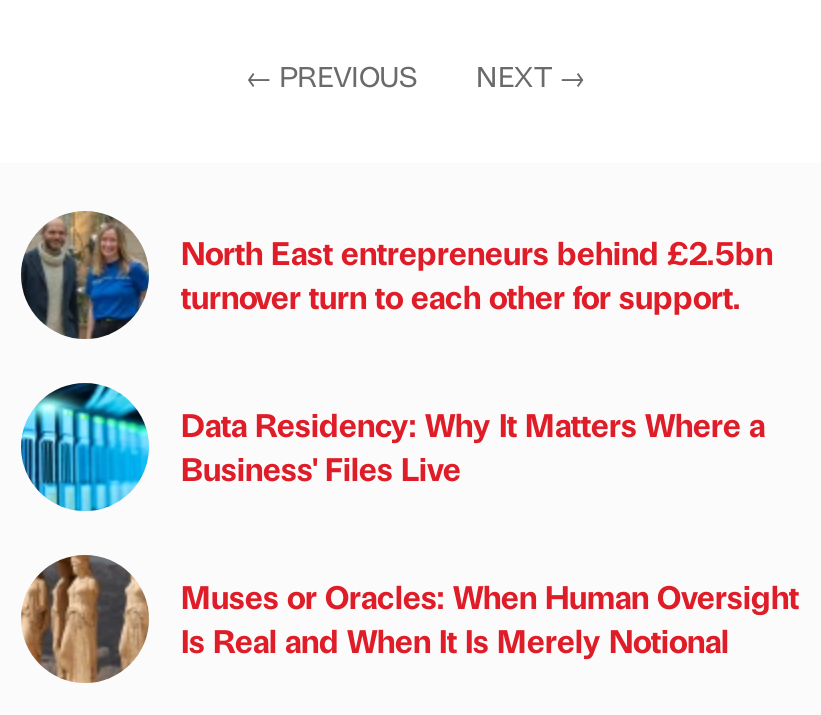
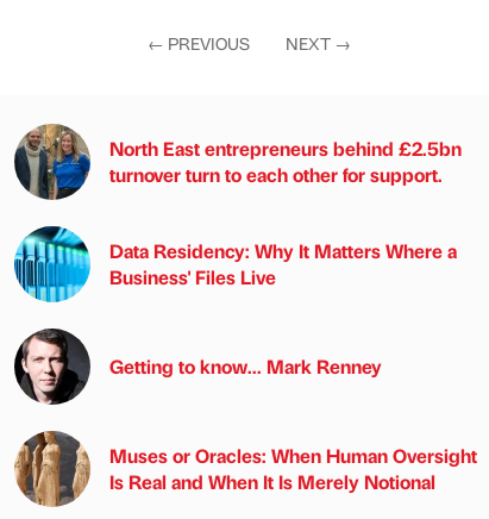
none -> [13,329,382,406] [image] | Getting to know... Mark Renney

